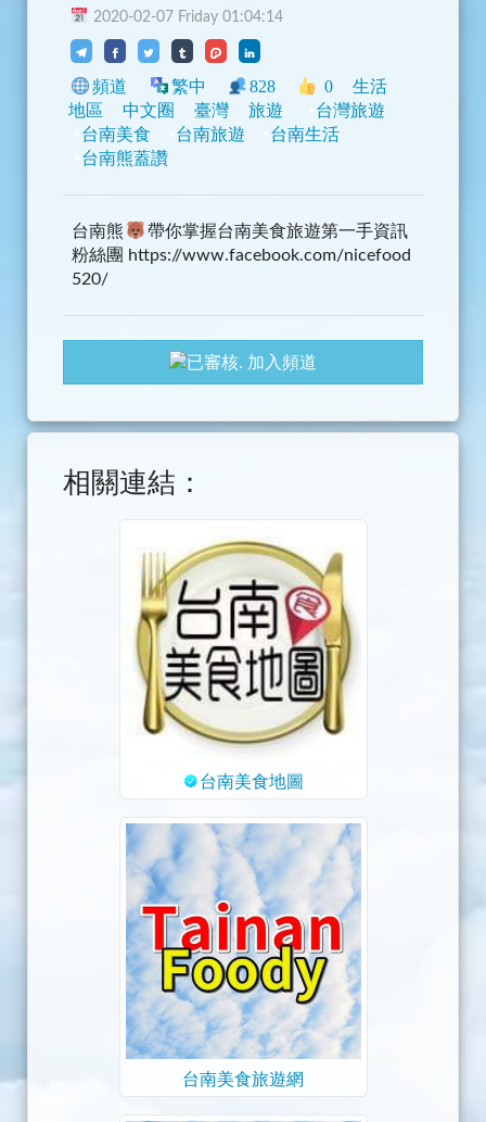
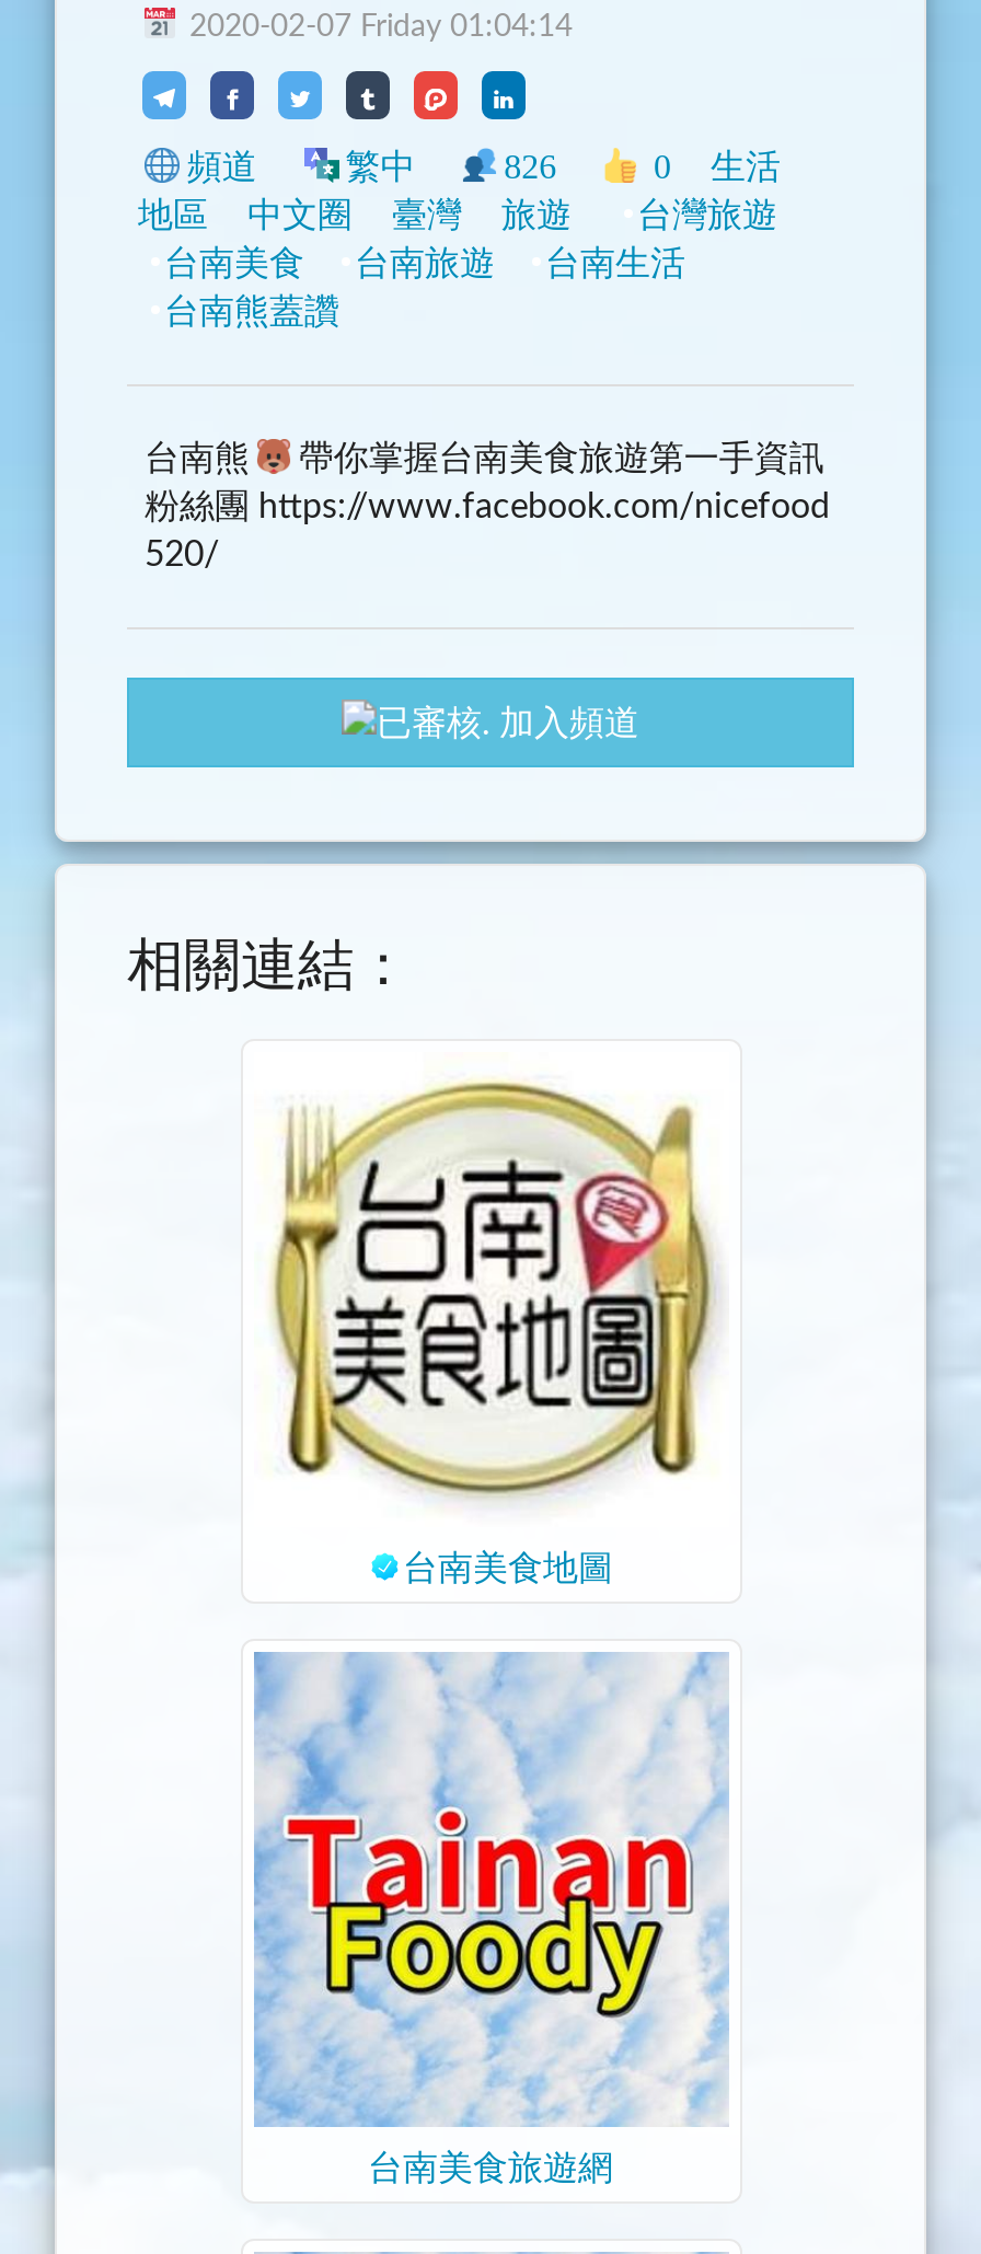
[250,78,276,96] 828 -> [504,149,556,186] 826

